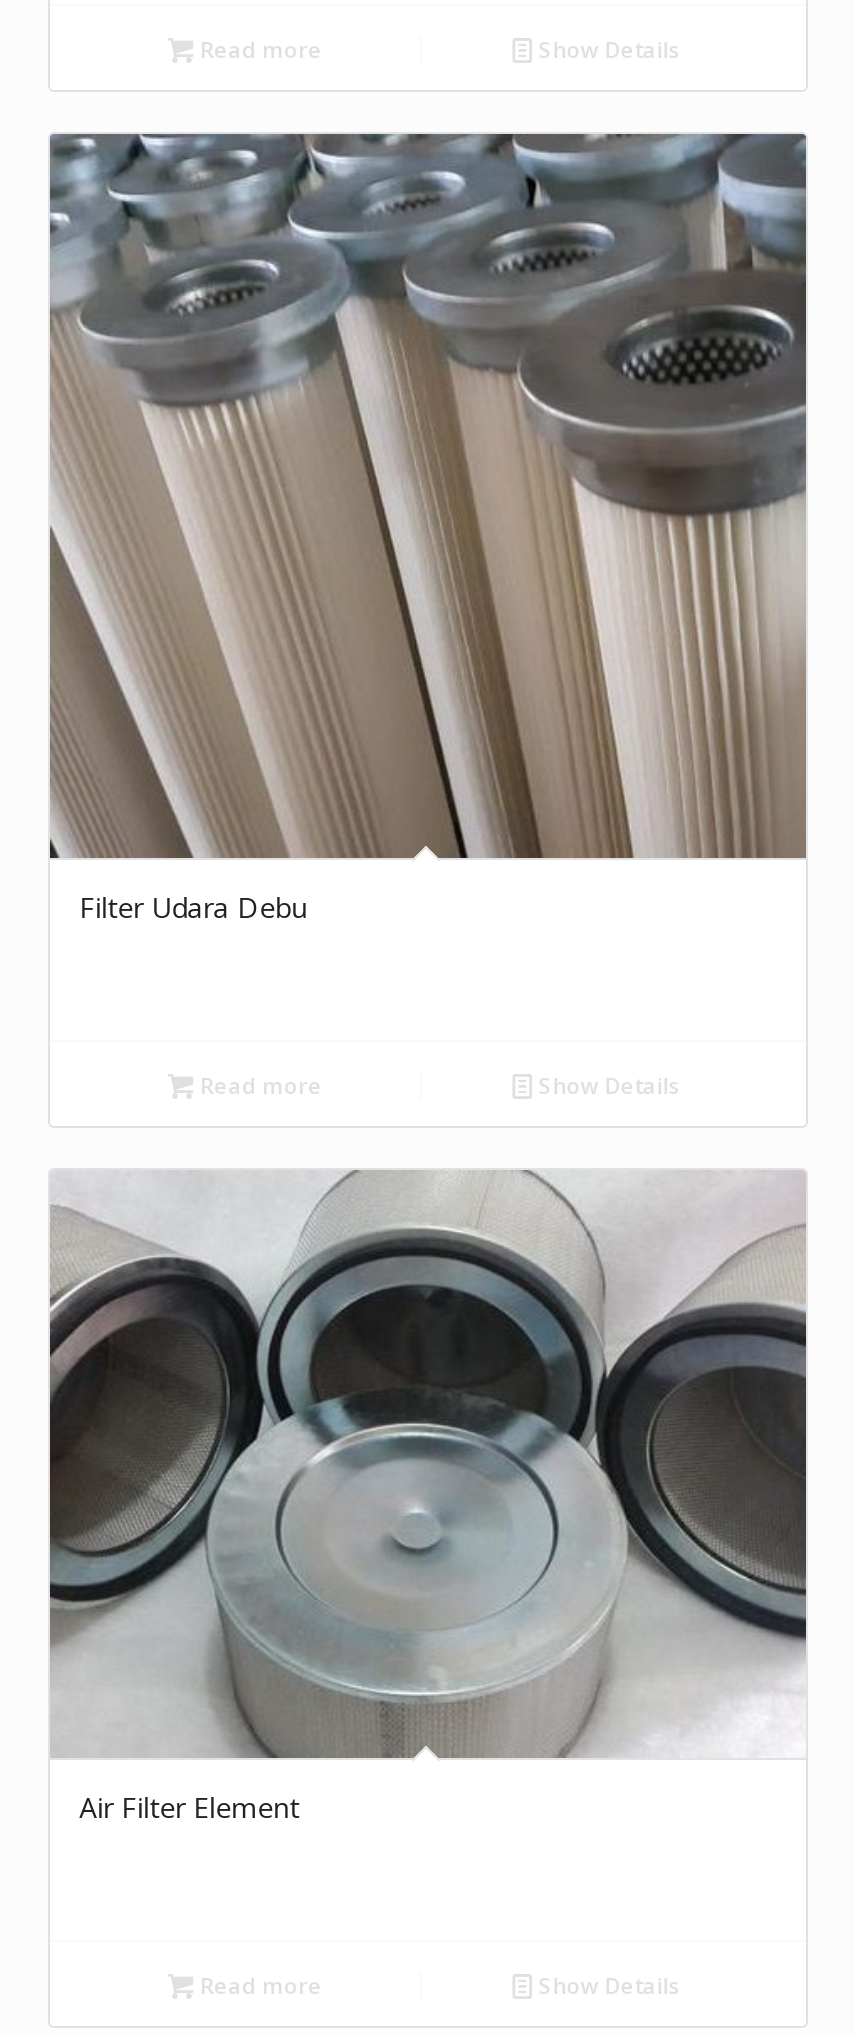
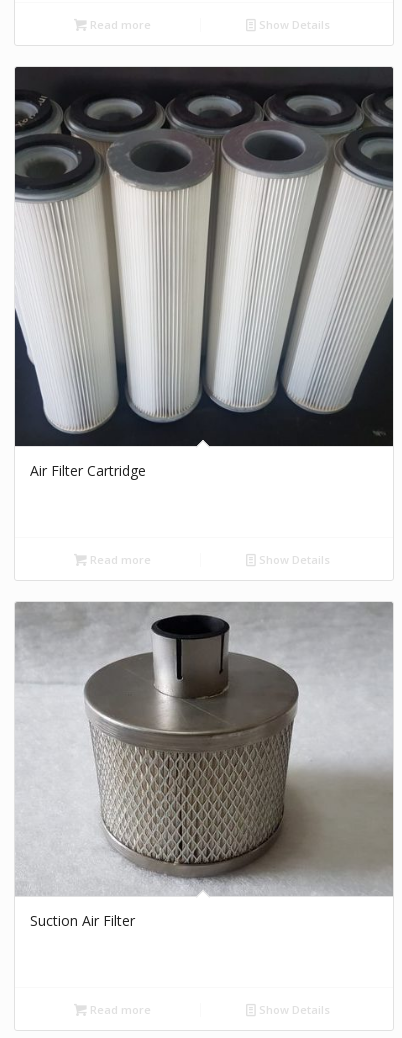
[48,131,808,925] [image] | Filter Udara Debu -> [14,66,393,480] [image] | Air Filter Cartridge
[48,1171,808,1826] [image] | Air Filter Element -> [15,602,394,930] [image] | Suction Air Filter

